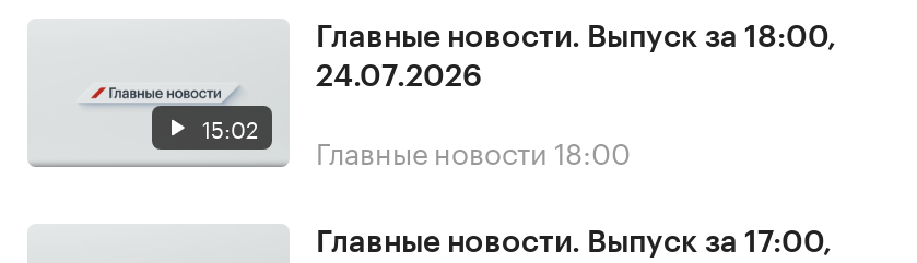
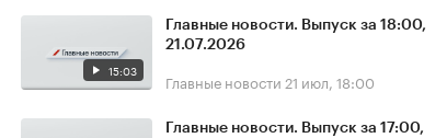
[316,62,482,93] 24.07.2026 -> [165,37,245,52] 21.07.2026
[196,109,259,144] 15:02 -> [105,61,137,78] 15:03
[316,127,631,170] Главные новости 18:00 -> [165,70,375,92] Главные новости 21 июл, 18:00

